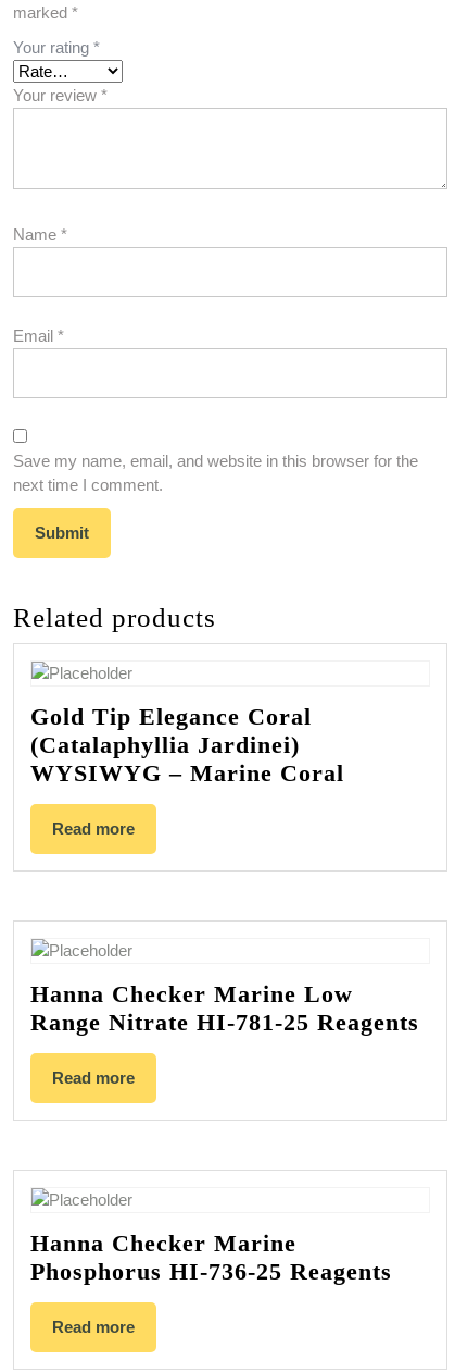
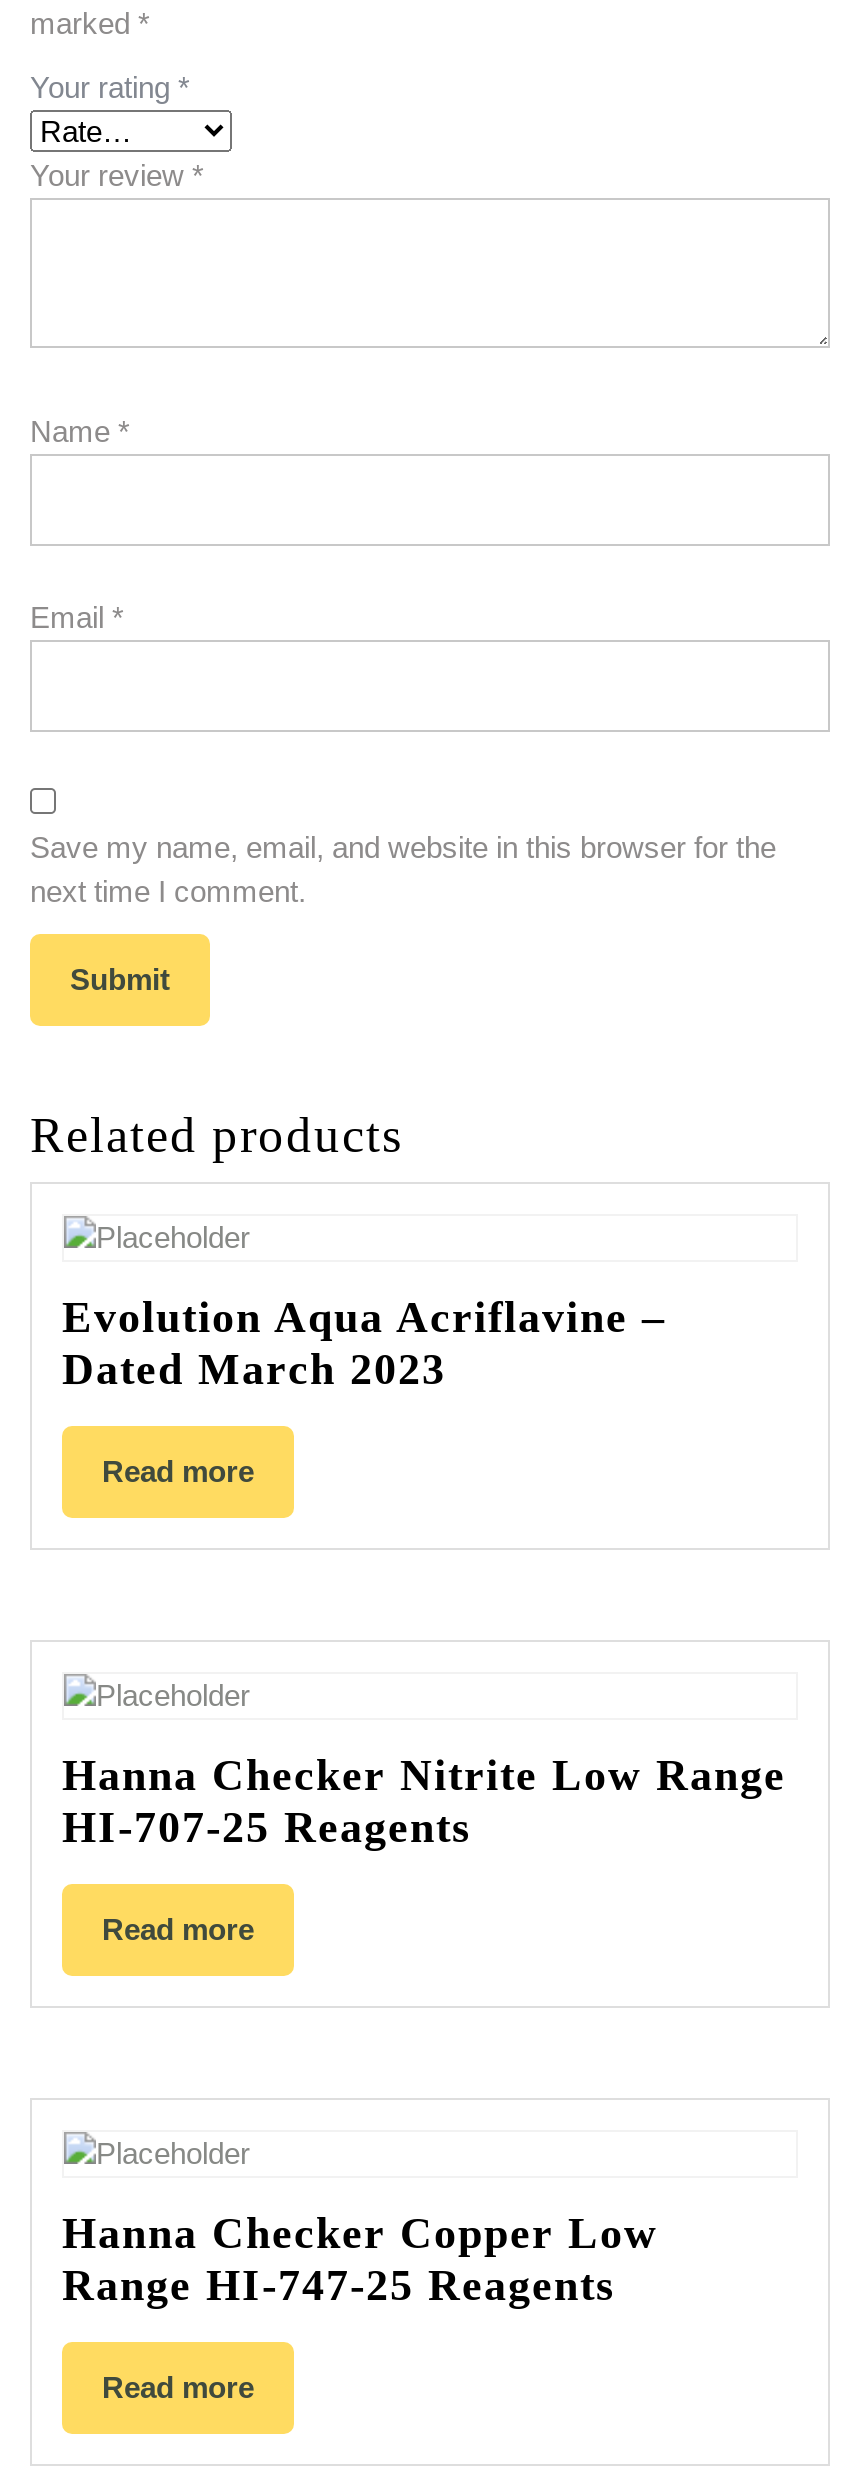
[30,703,344,787] Gold Tip Elegance Coral | (Catalaphyllia Jardinei) | WYSIWYG – Marine Coral -> [62,1293,666,1395] Evolution Aqua Acriflavine – | Dated March 2023
[30,981,419,1036] Hanna Checker Marine Low | Range Nitrate HI-781-25 Reagents -> [62,1750,786,1852] Hanna Checker Nitrite Low Range | HI-707-25 Reagents
[30,1229,392,1285] Hanna Checker Marine | Phosphorus HI-736-25 Reagents -> [62,2208,658,2310] Hanna Checker Copper Low | Range HI-747-25 Reagents

